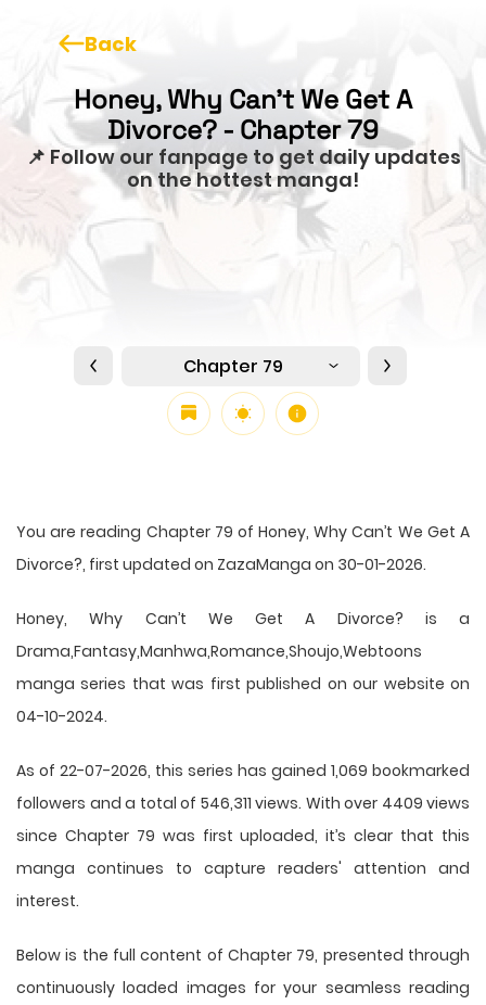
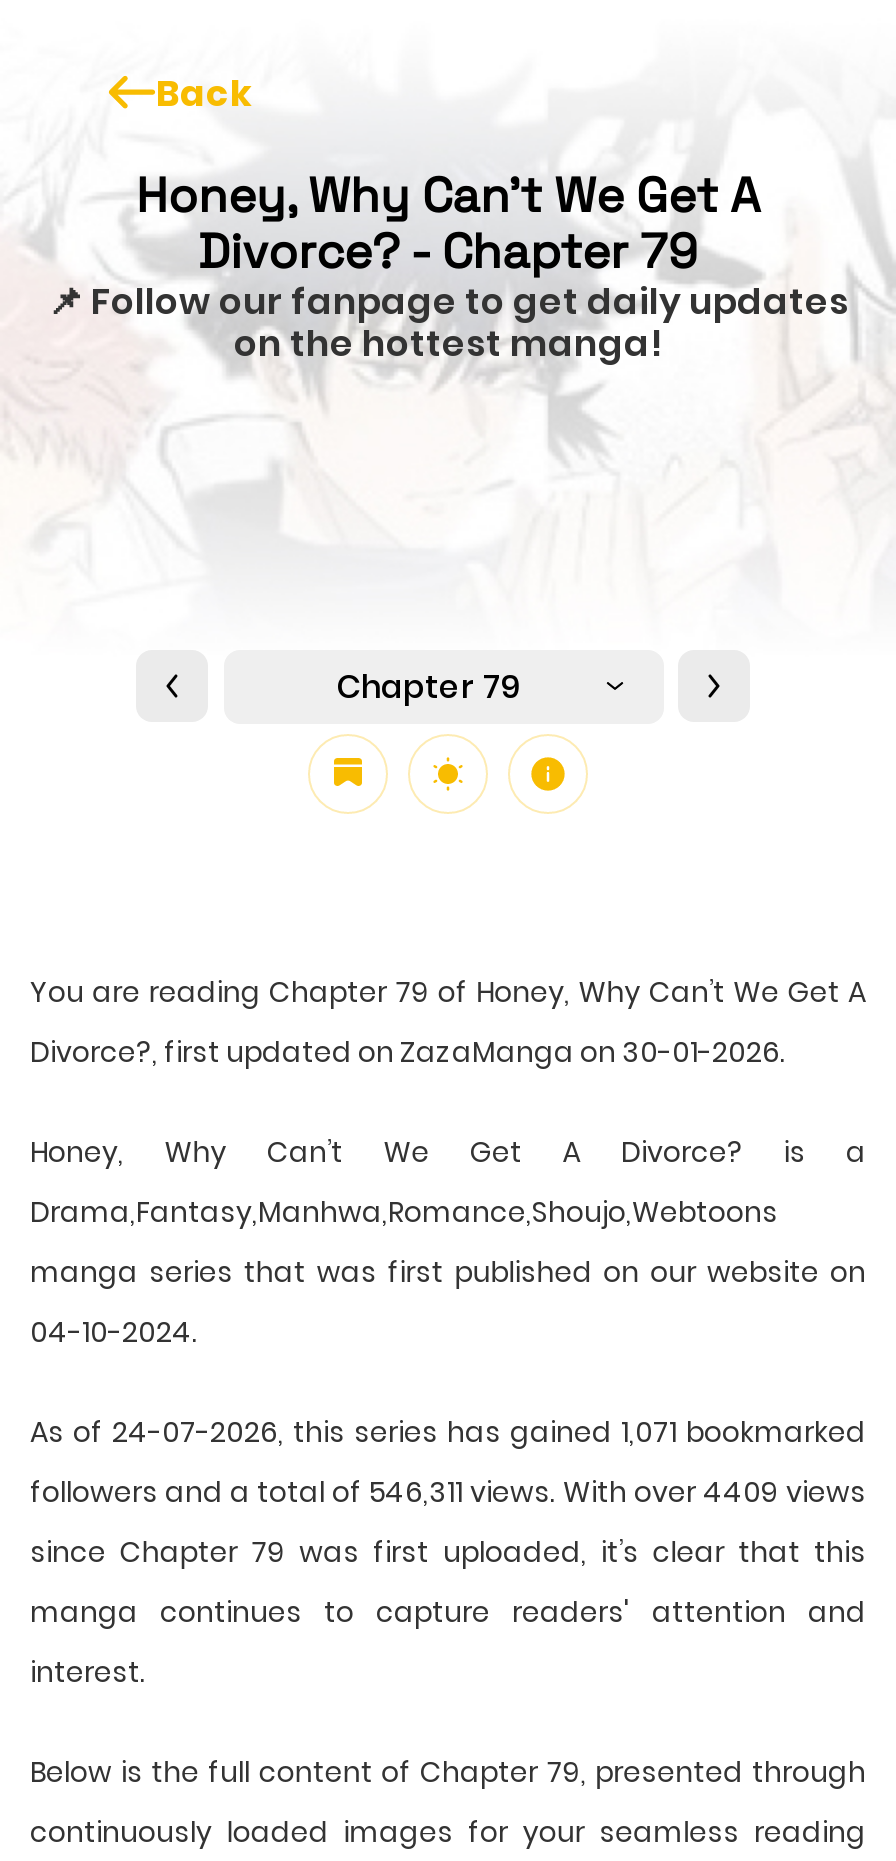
[16,760,470,781] As of 22-07-2026, this series has gained 1,069 bookmarked -> [30,1412,866,1452] As of 24-07-2026, this series has gained 1,071 bookmarked

